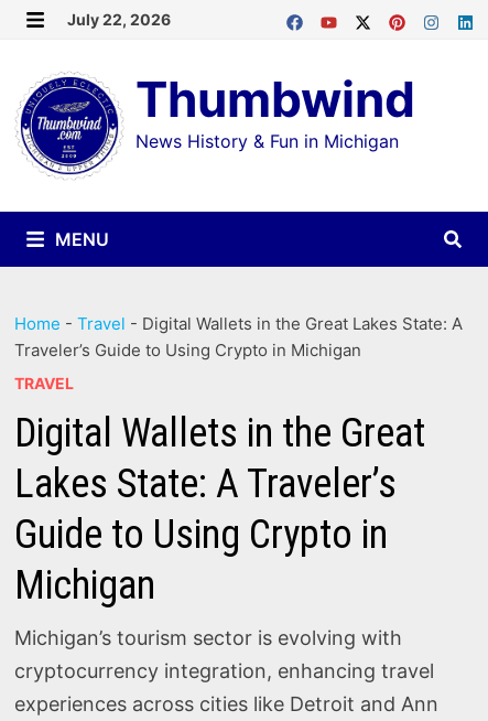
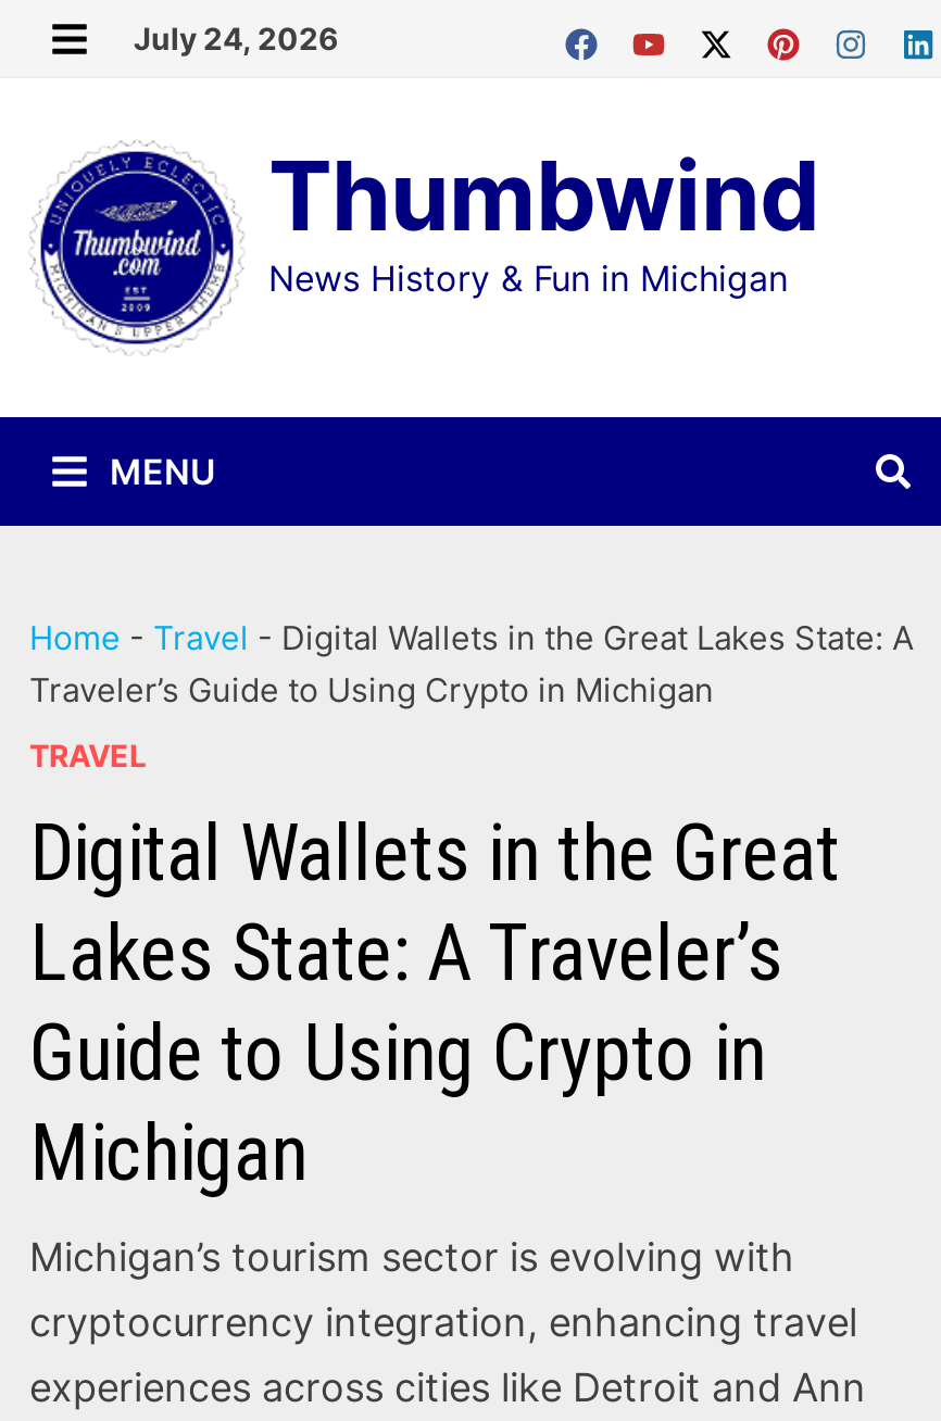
[68,10,171,29] July 22, 2026 -> [133,20,338,56] July 24, 2026

